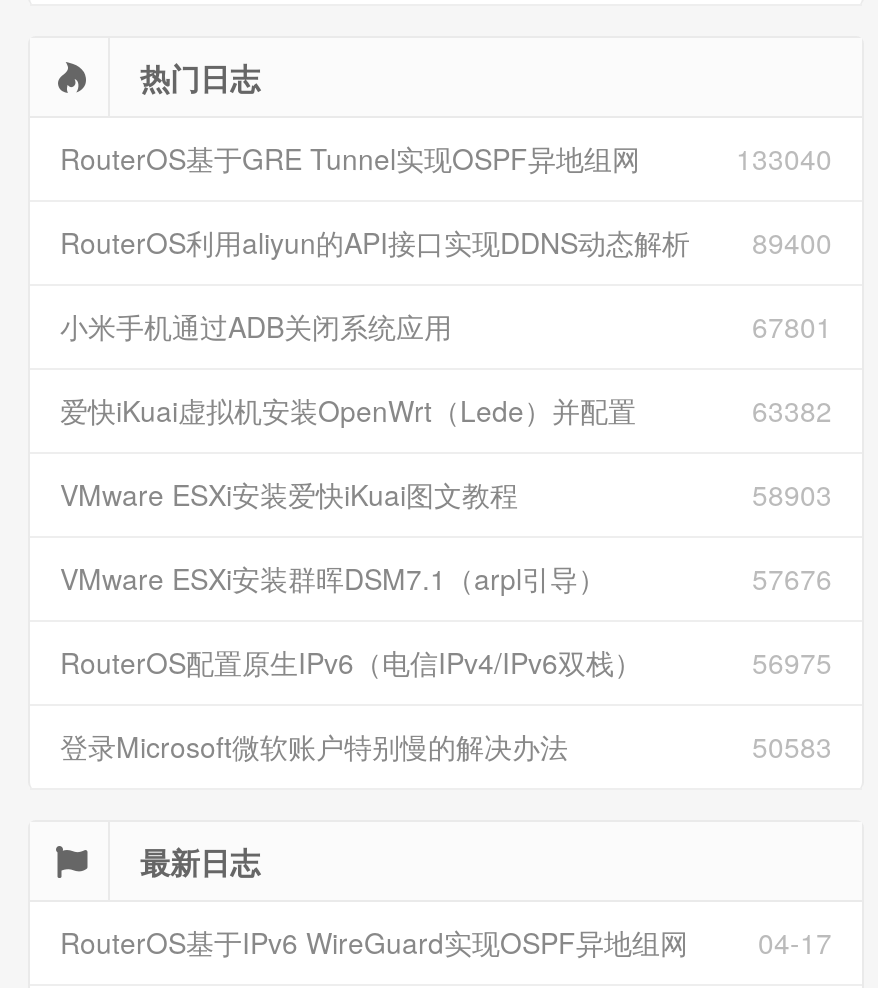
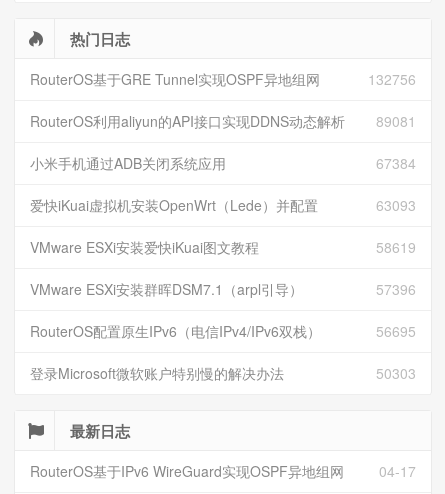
[736,138,832,178] 133040 -> [368,69,416,89] 132756
[60,222,832,262] RouterOS利用aliyun的API接口实现DDNS动态解析 89400 -> [30,111,416,131] RouterOS利用aliyun的API接口实现DDNS动态解析 89081
[752,306,832,346] 67801 -> [376,153,416,173] 67384
[752,390,832,430] 63382 -> [376,195,416,215] 63093
[752,474,832,514] 58903 -> [376,237,416,257] 58619
[752,558,832,598] 57676 -> [376,279,416,299] 57396
[752,642,832,682] 56975 -> [376,321,416,341] 56695
[752,726,832,766] 50583 -> [376,363,416,383] 50303

